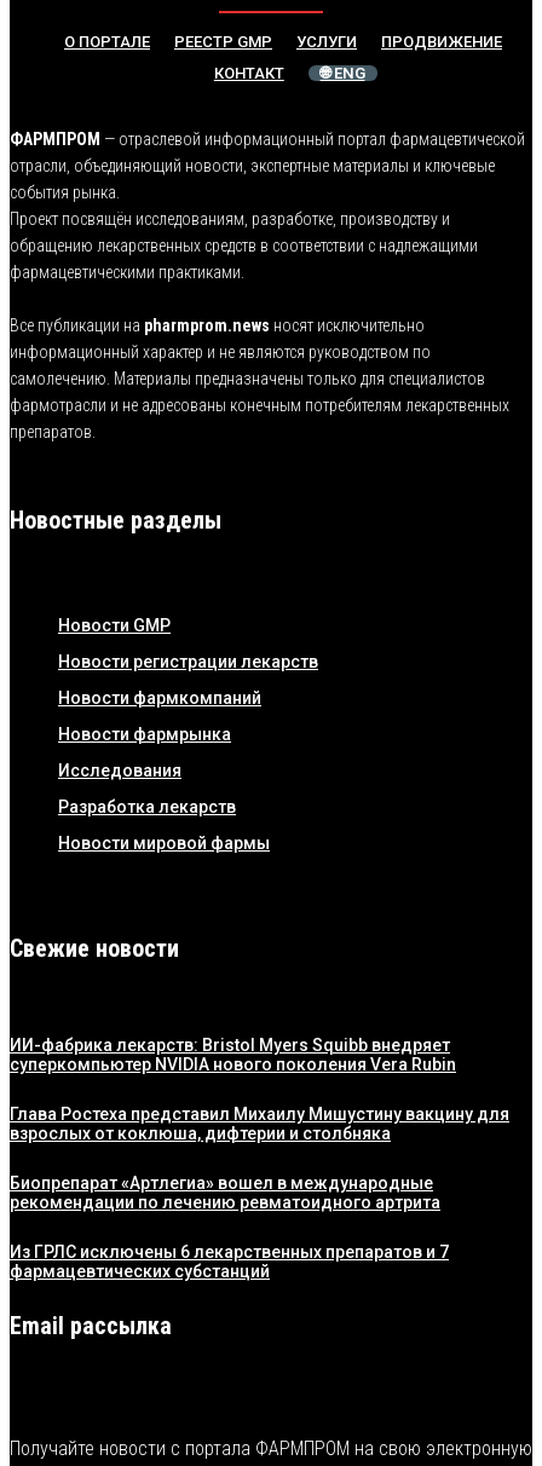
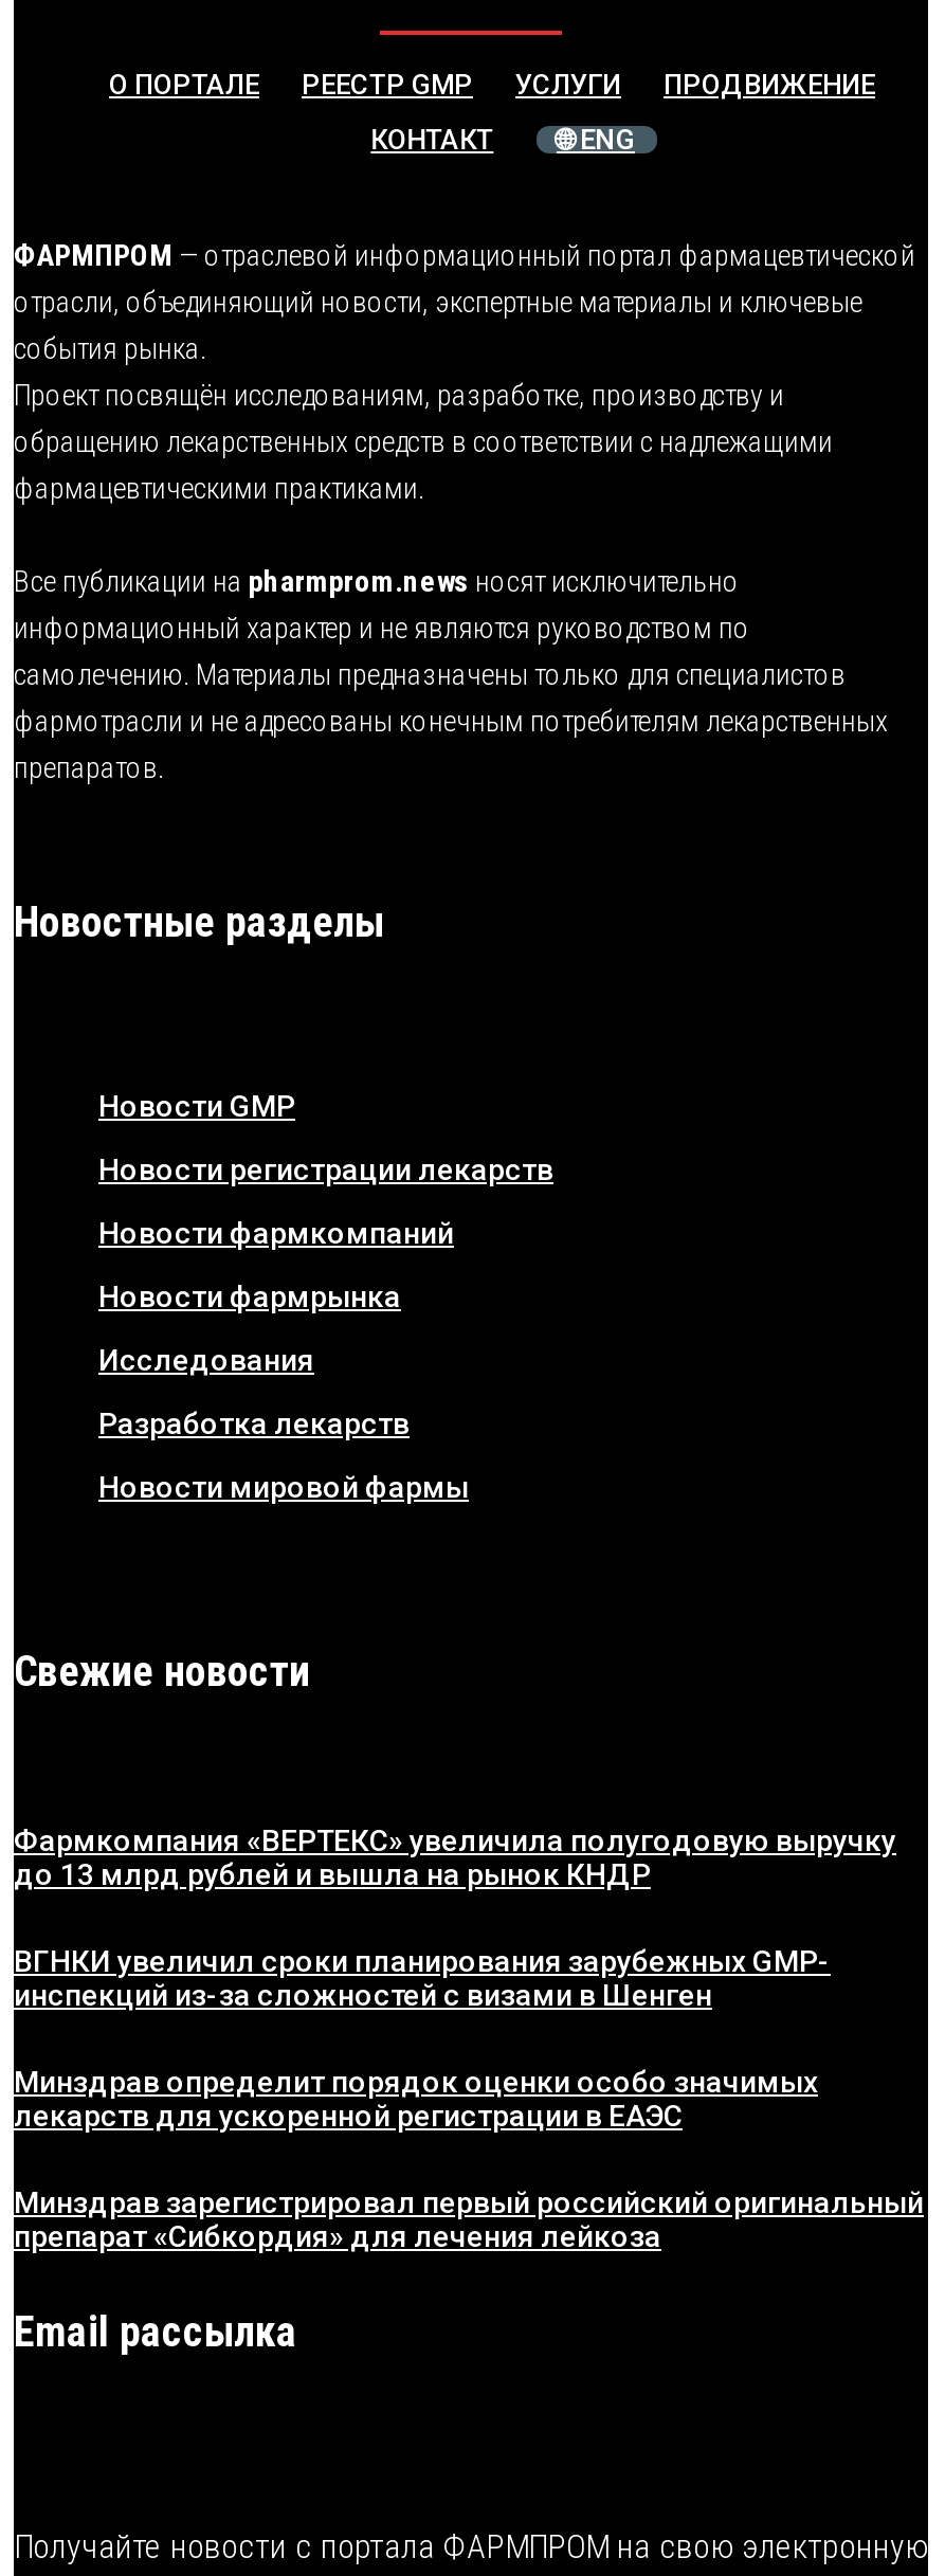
[10,1036,456,1074] ИИ-фабрика лекарств: Bristol Myers Squibb внедряет | суперкомпьютер NVIDIA нового поколения Vera Rubin -> [14,1824,896,1892] Фармкомпания «ВЕРТЕКС» увеличила полугодовую выручку | до 13 млрд рублей и вышла на рынок КНДР
[10,1105,509,1143] Глава Ростеха представил Михаилу Мишустину вакцину для | взрослых от коклюша, дифтерии и столбняка -> [14,1945,831,2013] ВГНКИ увеличил сроки планирования зарубежных GMP- | инспекций из-за сложностей с визами в Шенген
[10,1174,440,1212] Биопрепарат «Артлегиа» вошел в международные | рекомендации по лечению ревматоидного артрита -> [14,2065,818,2133] Минздрав определит порядок оценки особо значимых | лекарств для ускоренной регистрации в ЕАЭС
[10,1243,449,1281] Из ГРЛС исключены 6 лекарственных препаратов и 7 | фармацевтических субстанций -> [14,2186,924,2254] Минздрав зарегистрировал первый российский оригинальный | препарат «Сибкордия» для лечения лейкоза

